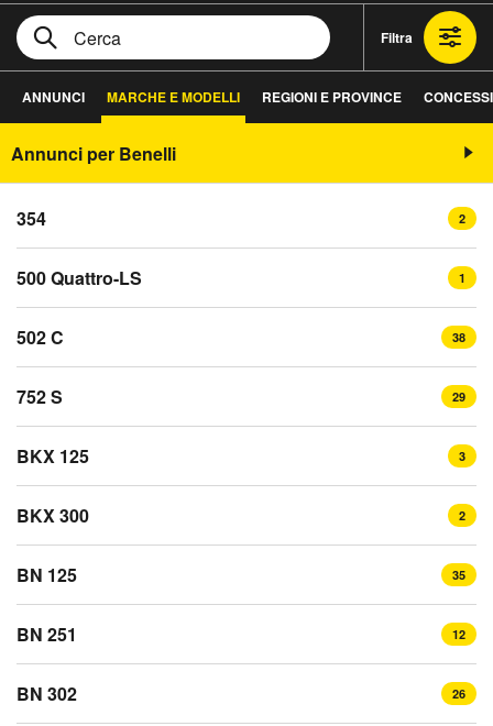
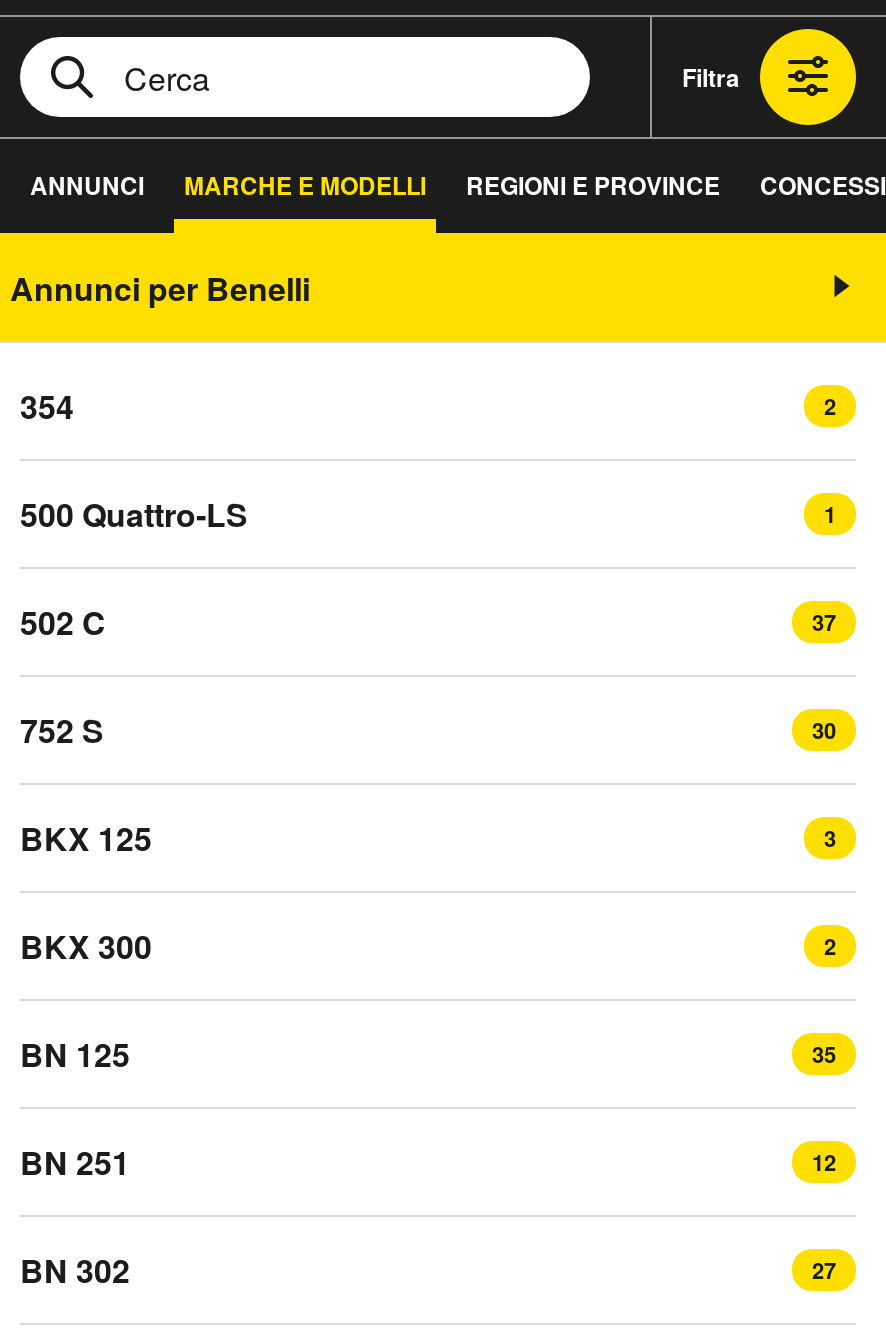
[452,329,465,345] 38 -> [812,607,836,637] 37
[452,388,465,405] 29 -> [812,715,836,745] 30
[452,685,465,702] 26 -> [812,1255,836,1285] 27

